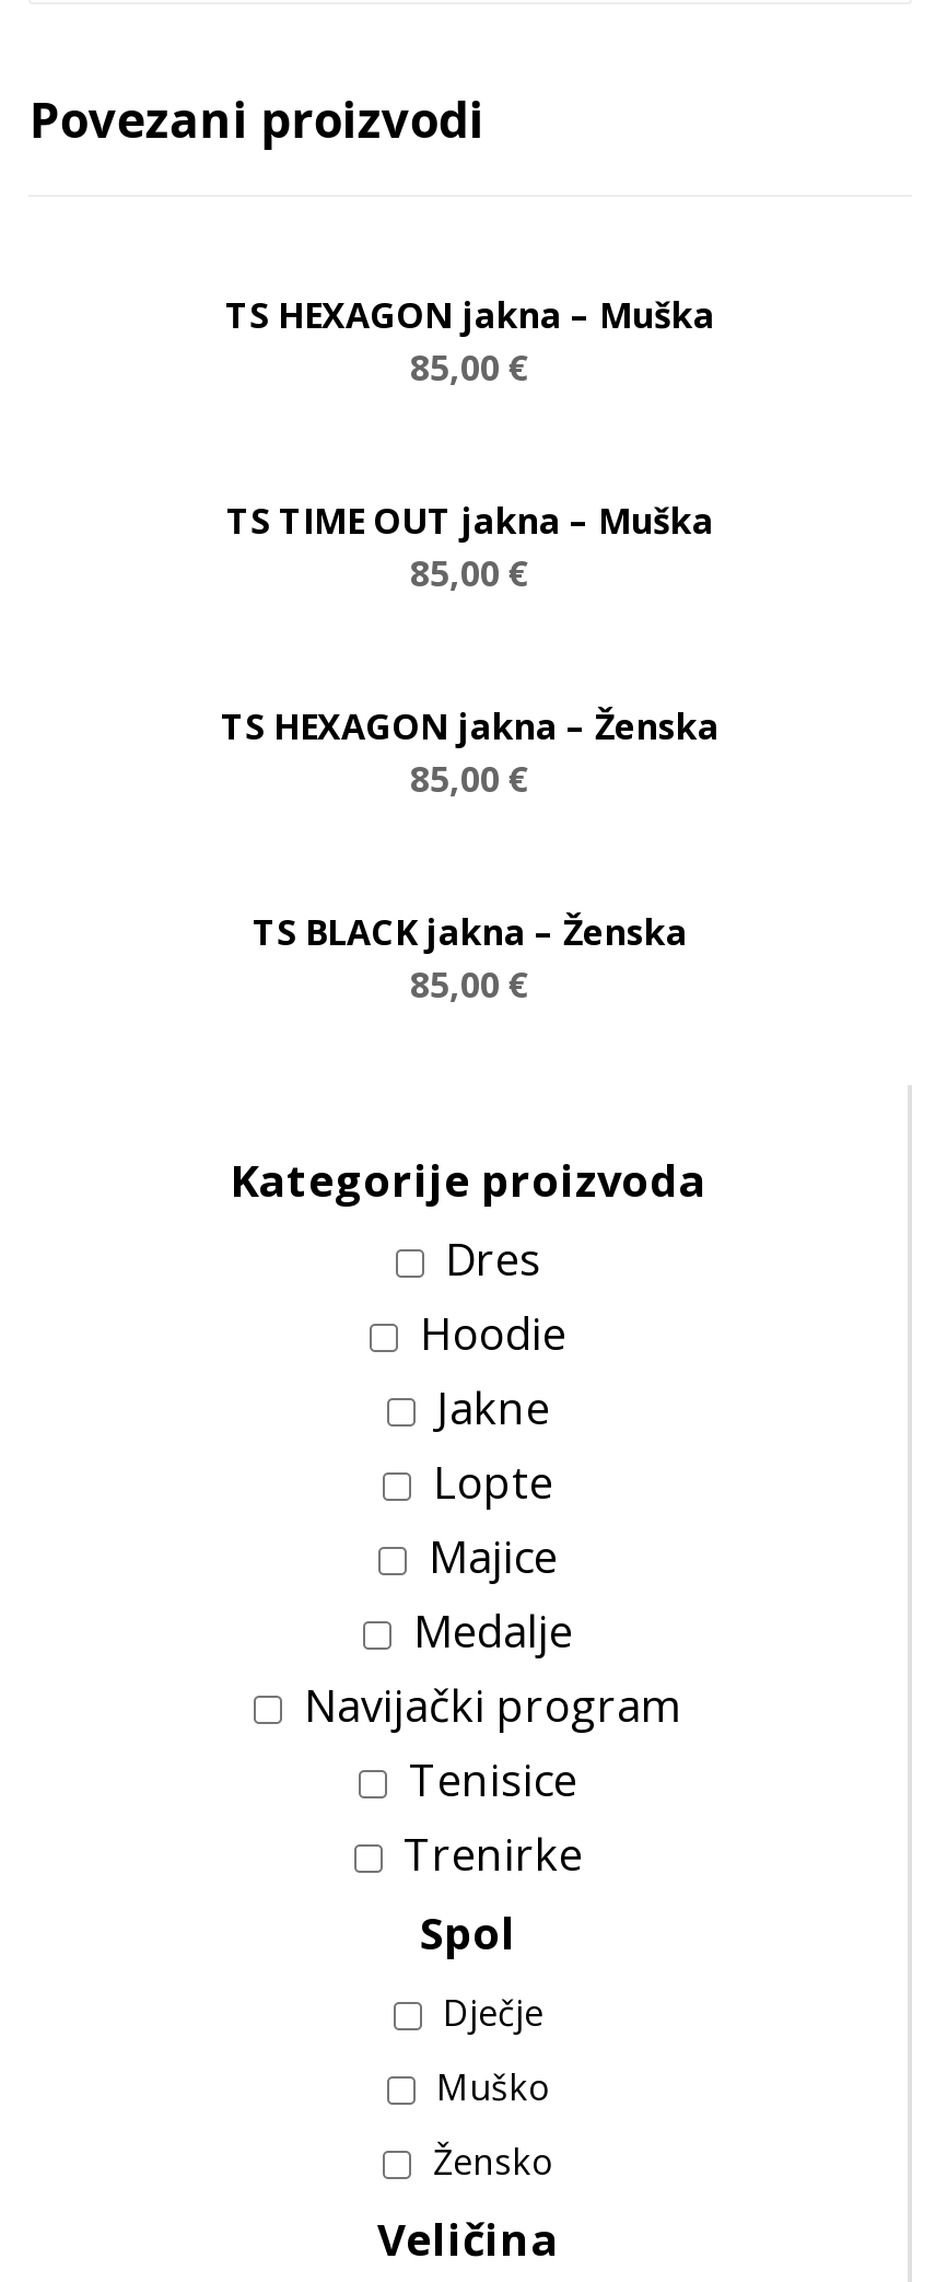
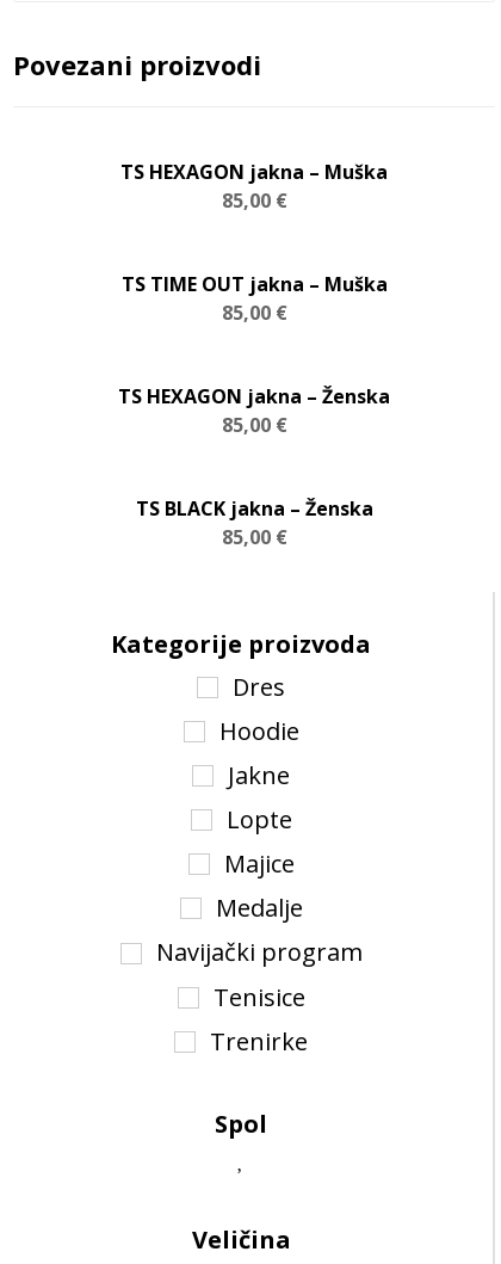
moved [420,1903,516,1962] -> [215,1107,267,1140]: Spol
[433,1988,553,2185] Dječje | Muško | Žensko -> none

